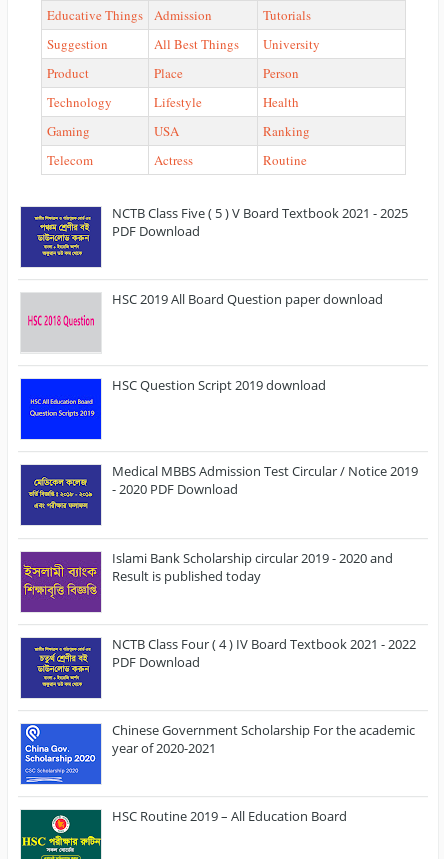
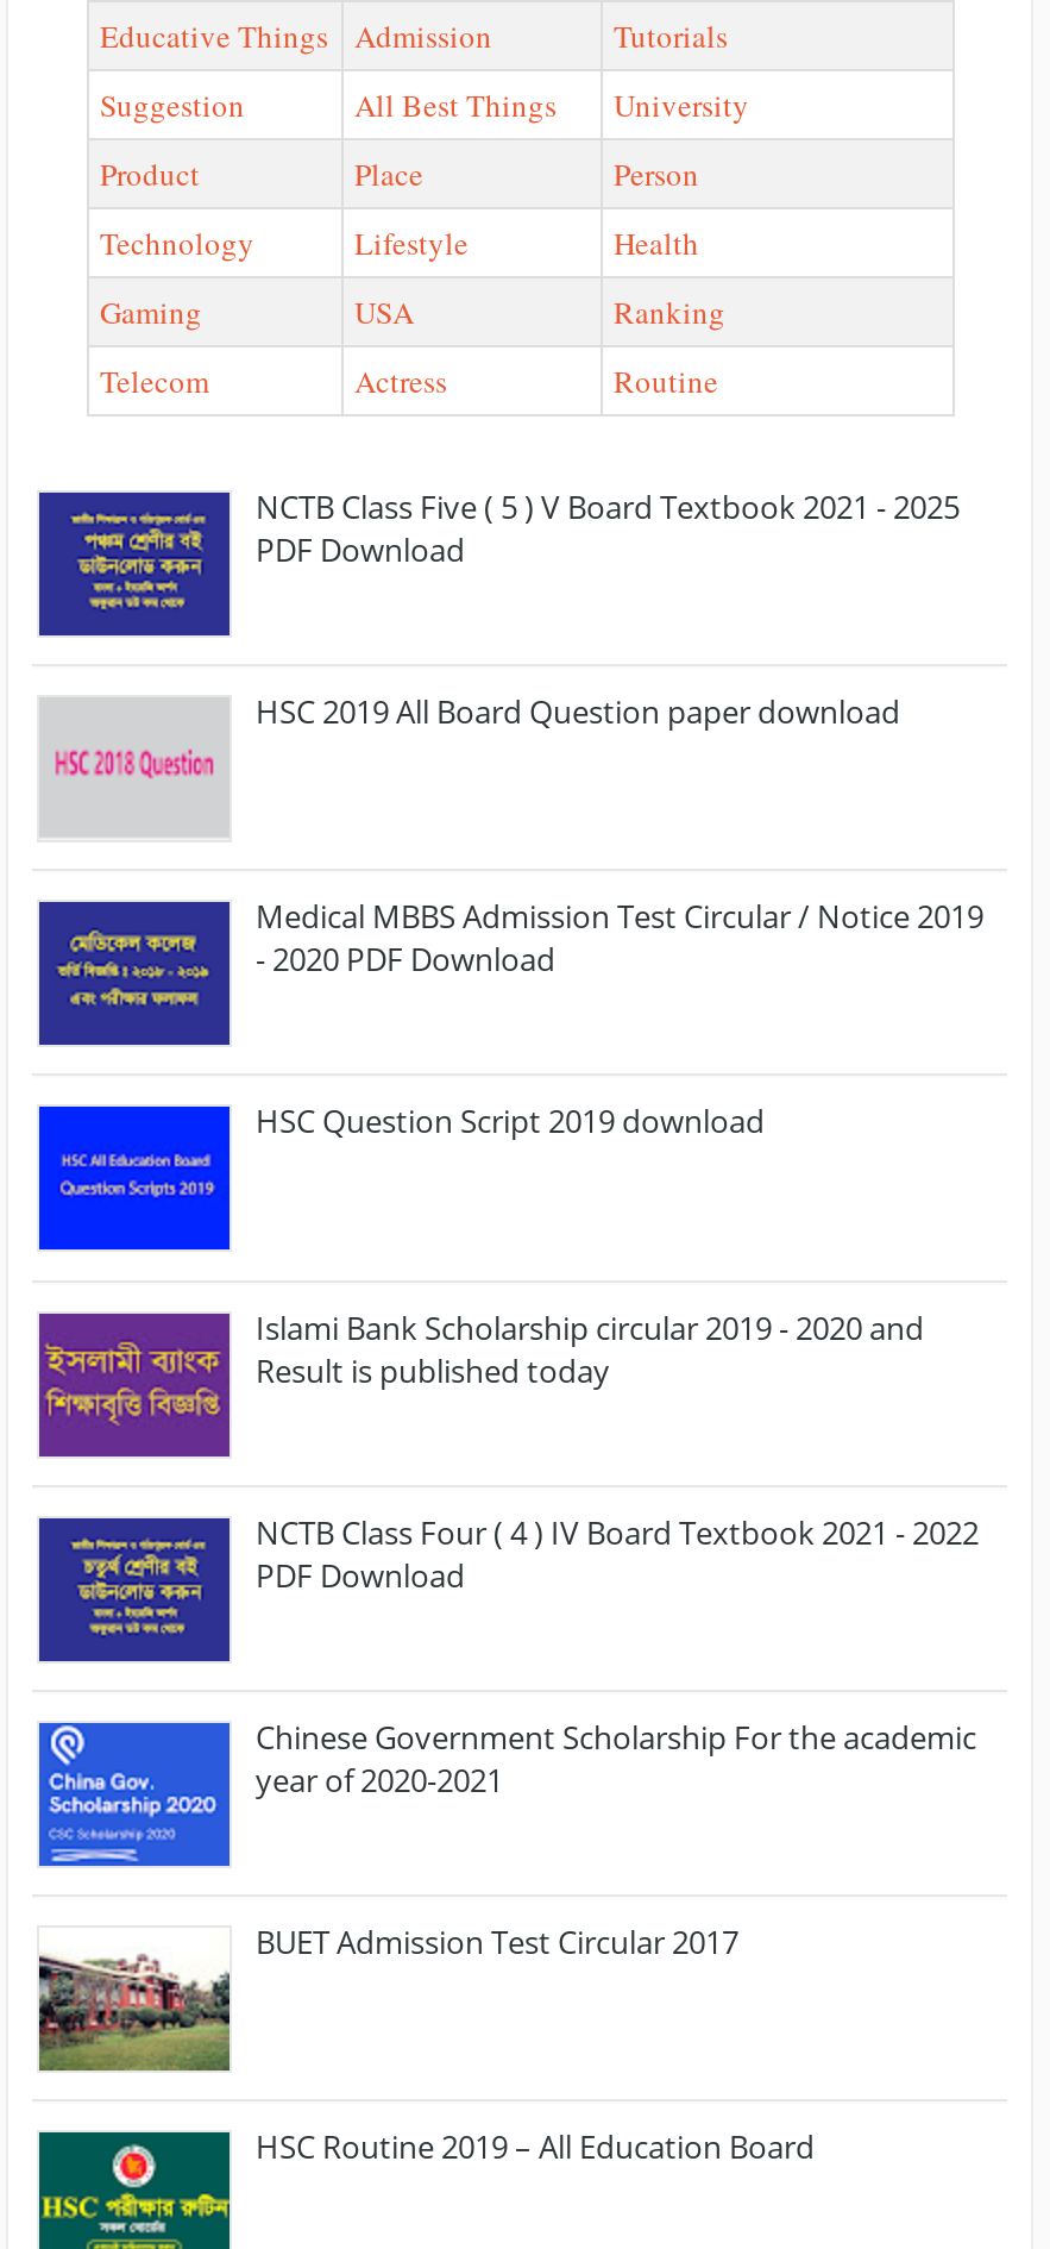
moved [20,376,326,440] -> [37,1100,765,1252]: [image] | HSC Question Script 2019 download
moved [30,462,418,510] -> [61,895,983,1009]: [image] | Medical MBBS Admission Test Circular / Notice 2019 | - 2020 PDF Download
none -> [37,1921,738,2073] [image] | BUET Admission Test Circular 2017

